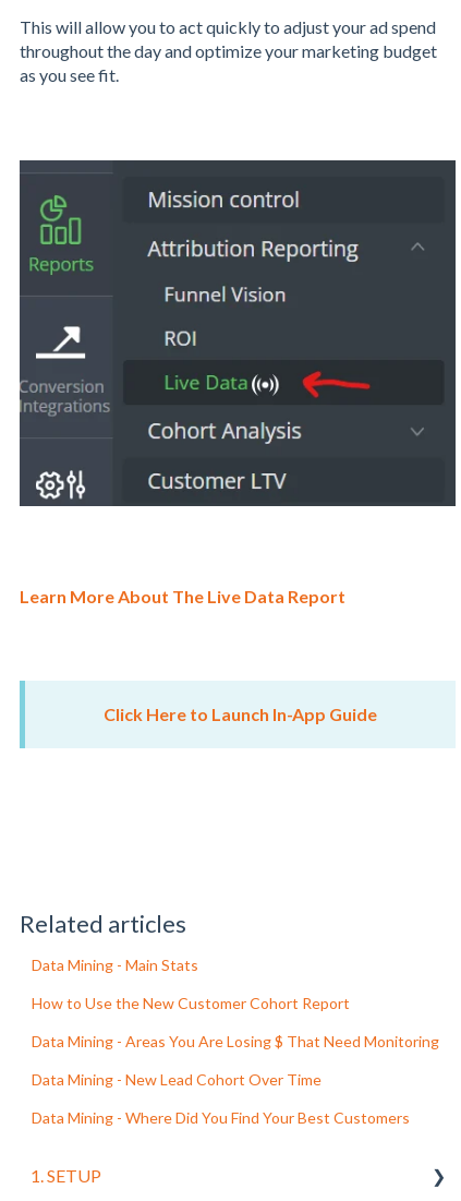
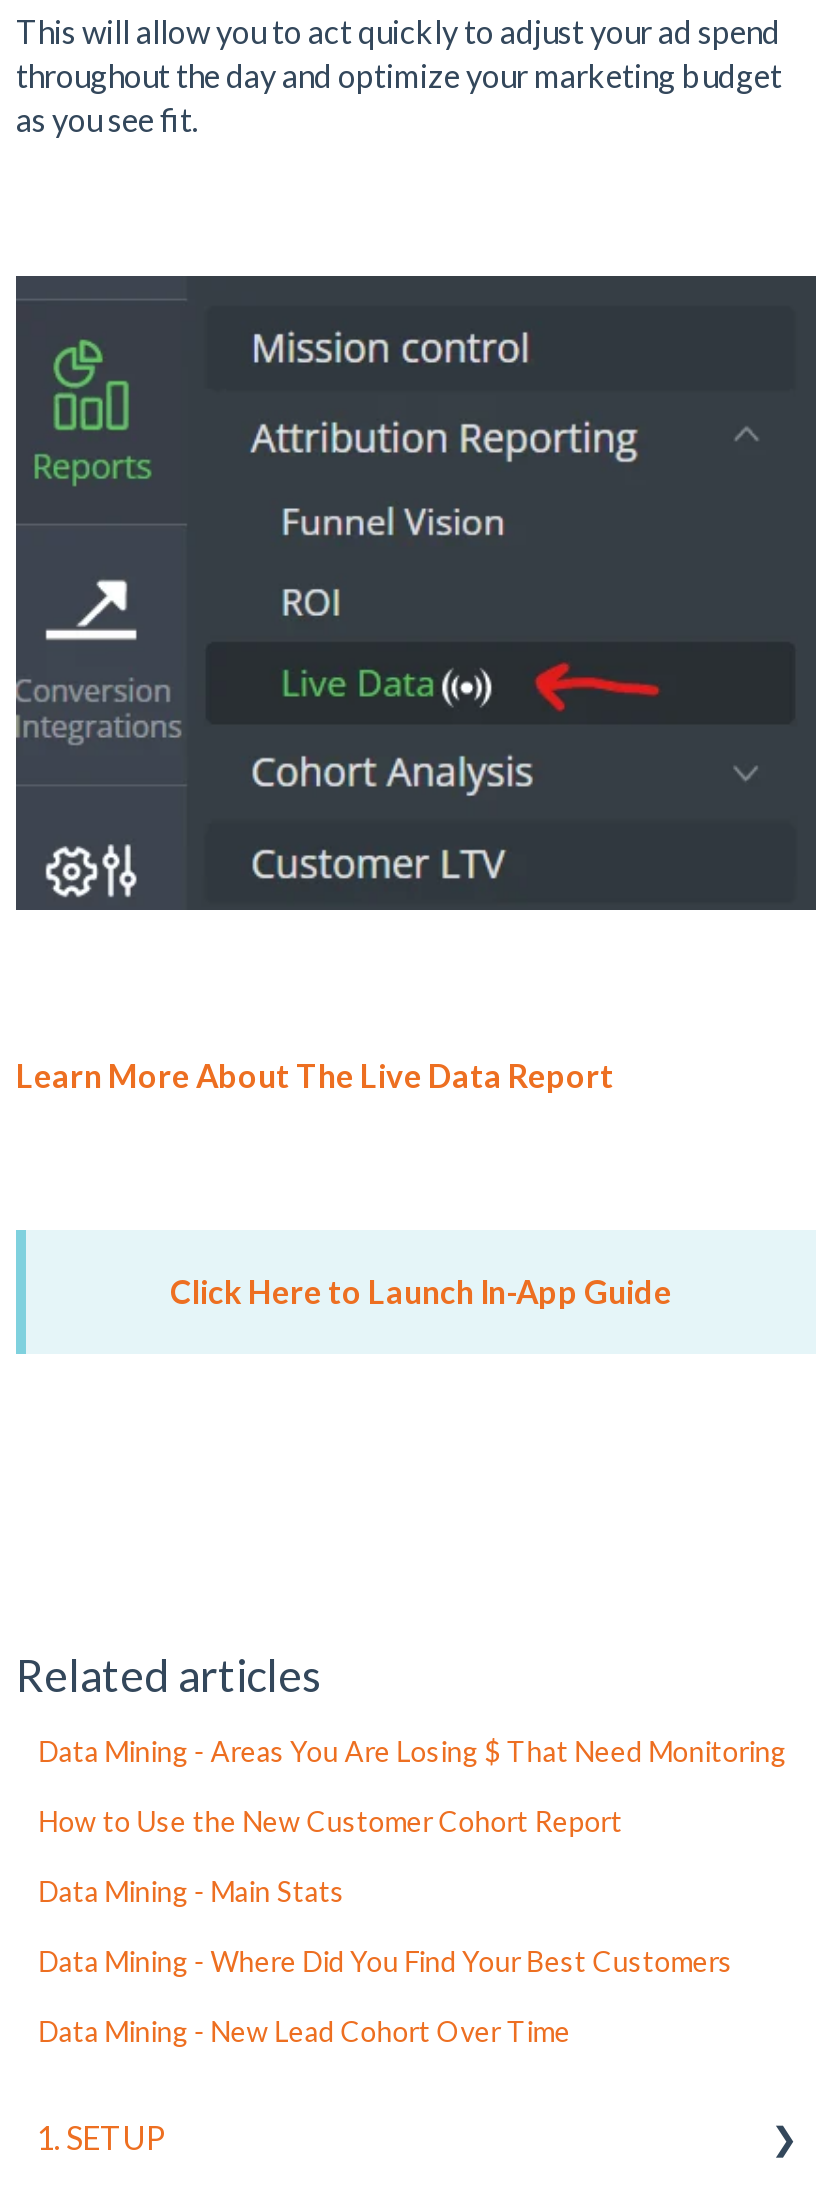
moved [32,956,199,974] -> [38,1875,344,1909]: Data Mining - Main Stats
moved [32,994,439,1051] -> [38,1735,786,1839]: How to Use the New Customer Cohort Report | Data Mining - Areas You Are Losing $ That Need Monitoring
moved [32,1070,322,1089] -> [38,2015,570,2049]: Data Mining - New Lead Cohort Over Time
moved [32,1109,410,1127] -> [38,1945,732,1979]: Data Mining - Where Did You Find Your Best Customers

